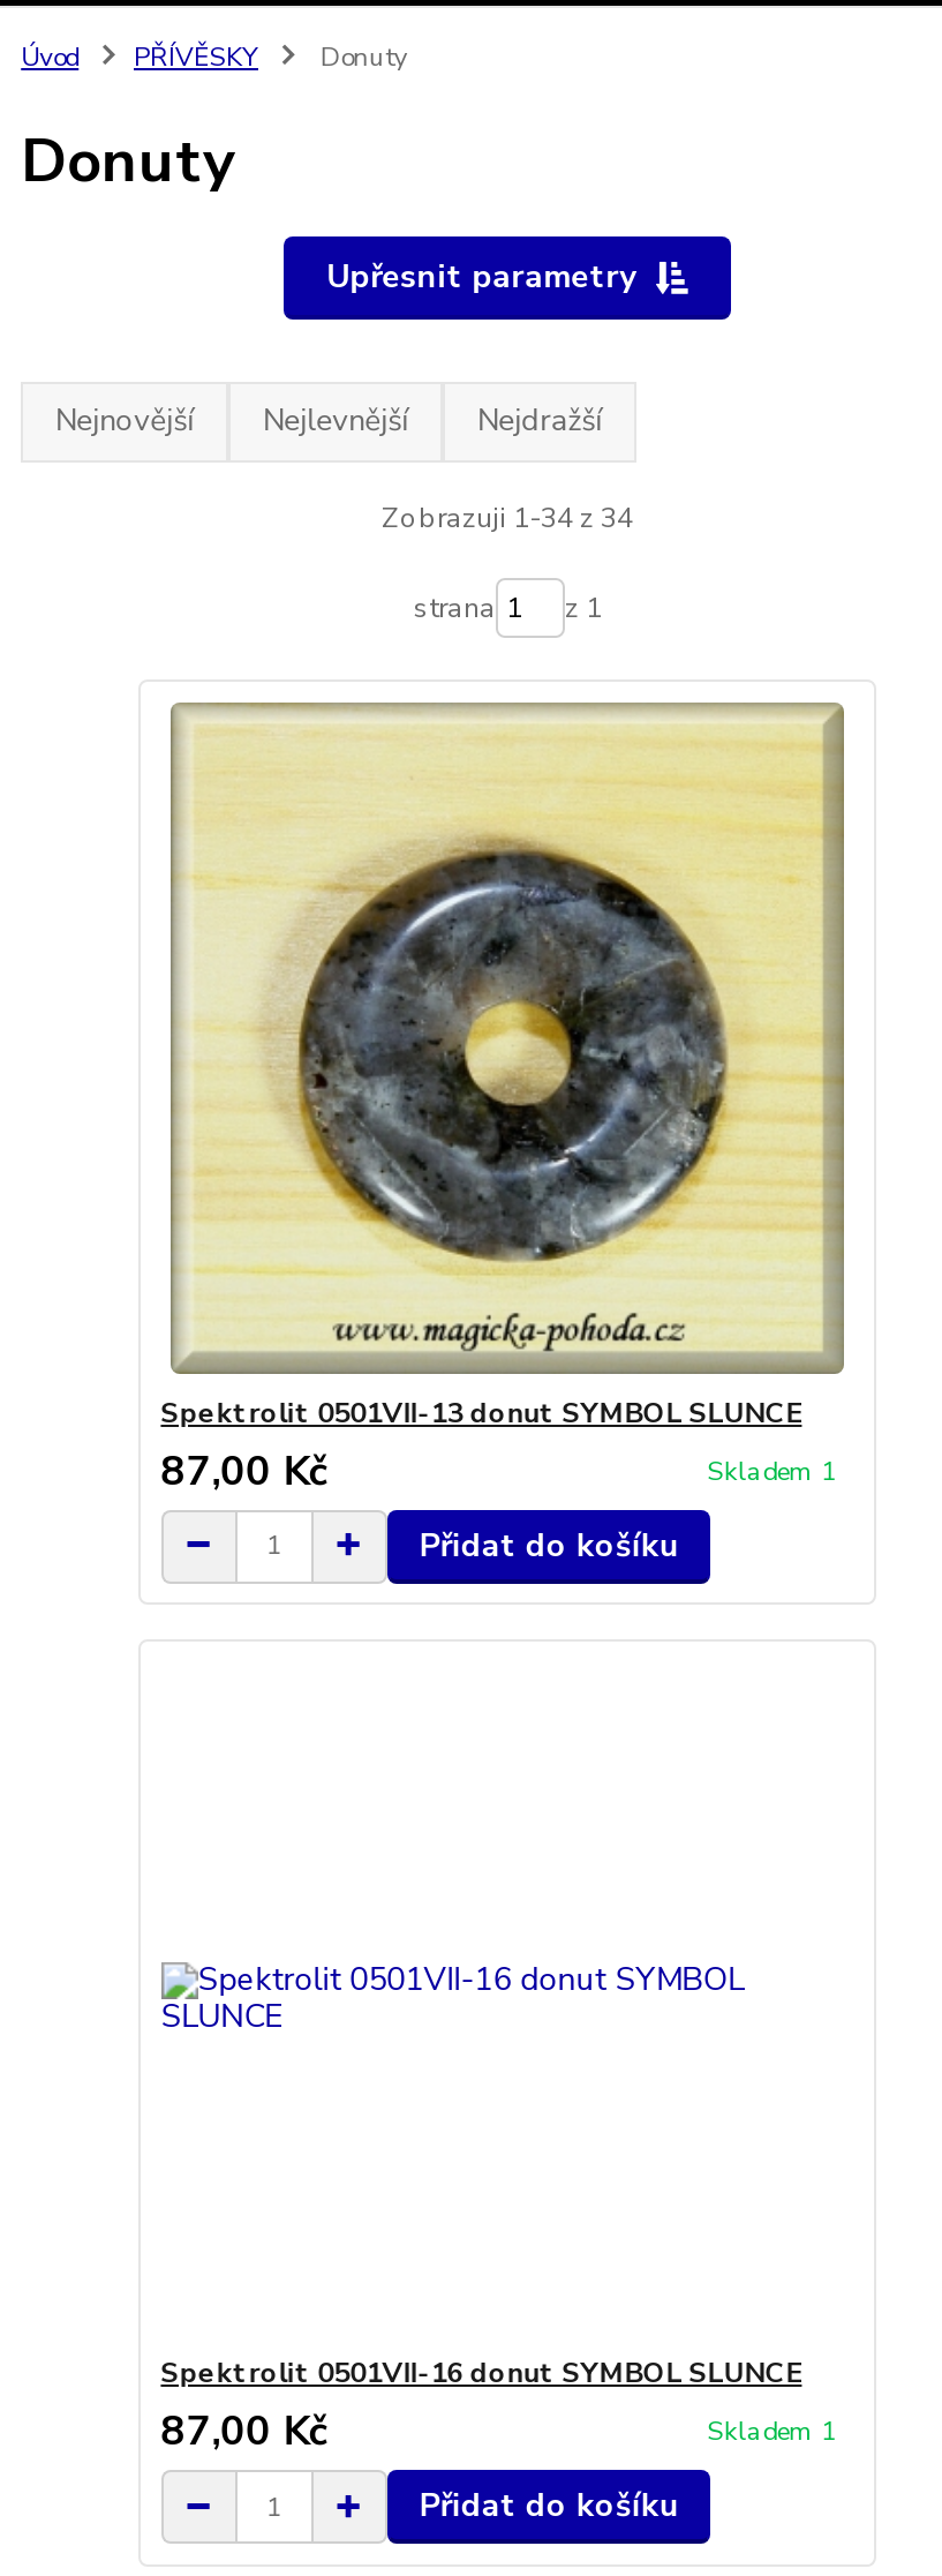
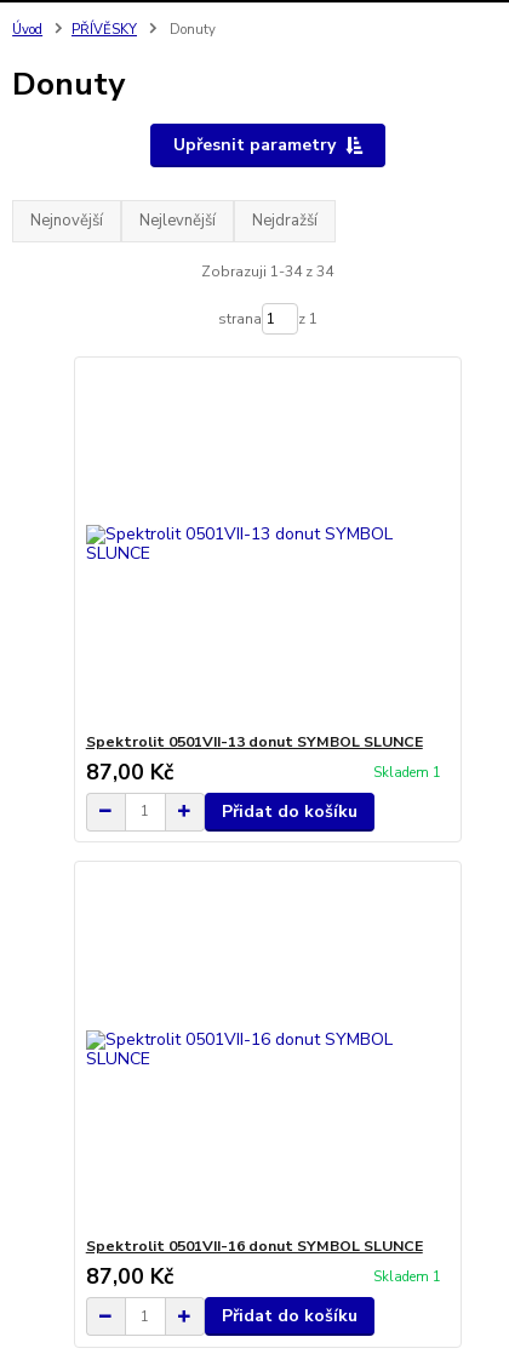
[164,700,846,1376] [image] -> none

